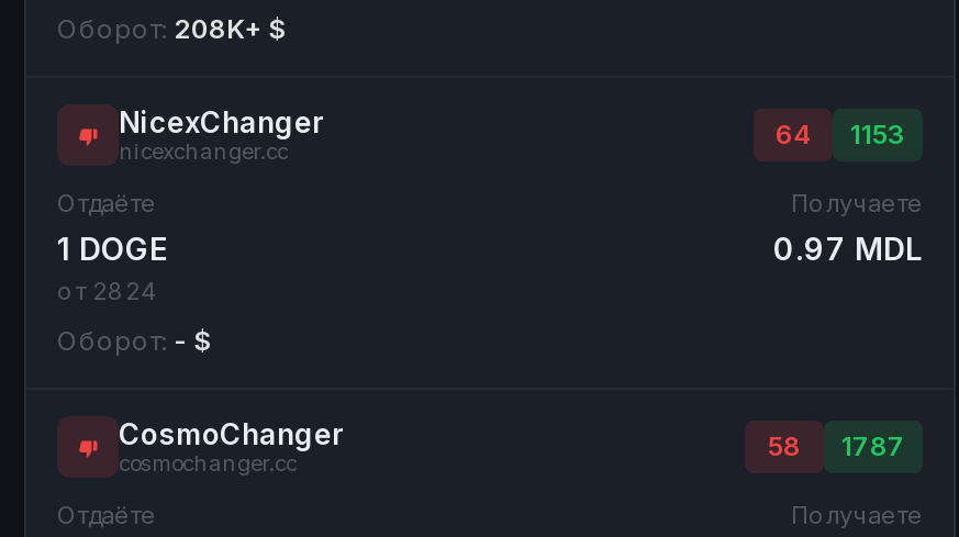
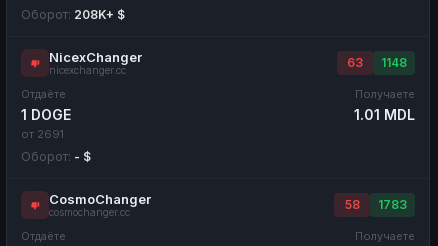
[776,116,811,149] 64 -> [347,54,363,69] 63
[850,116,905,149] 1153 -> [381,54,407,69] 1148
[773,228,923,266] 0.97 MDL -> [354,105,415,122] 1.01 MDL
[57,275,158,305] от 2824 -> [21,126,64,140] от 2691
[768,428,905,461] 58 1787 -> [344,196,407,211] 58 1783

